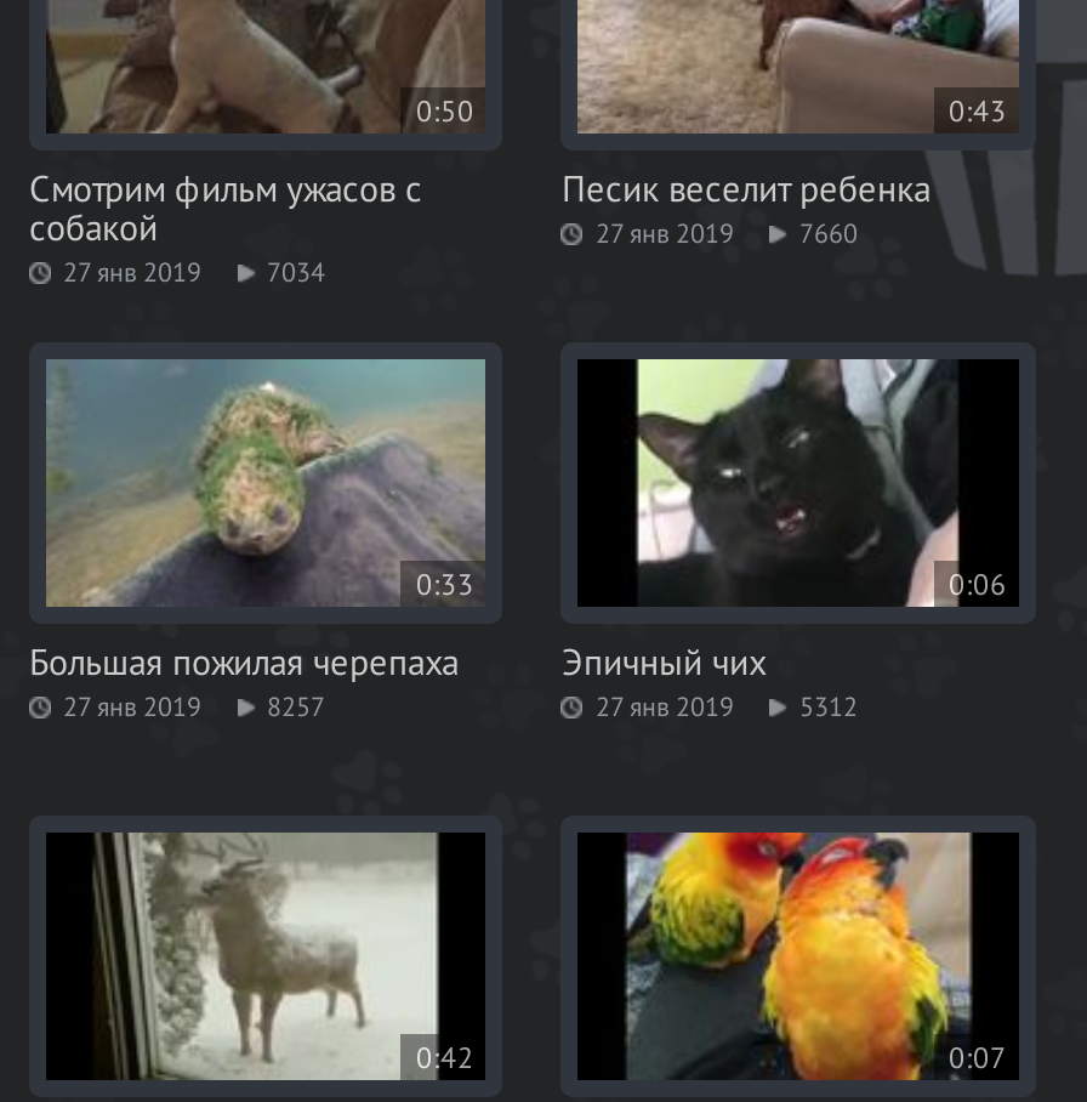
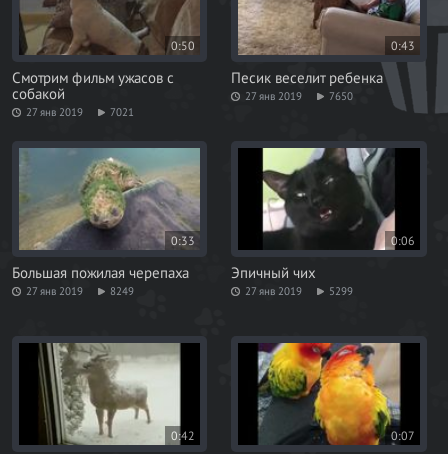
[596,215,858,249] 27 янв 2019 7660 -> [245,89,353,103] 27 янв 2019 7650
[63,254,325,288] 27 янв 2019 7034 -> [26,105,134,119] 27 янв 2019 7021
[63,689,325,723] 27 янв 2019 8257 -> [26,284,134,298] 27 янв 2019 8249
[596,689,858,723] 27 янв 2019 5312 -> [245,284,353,298] 27 янв 2019 5299

